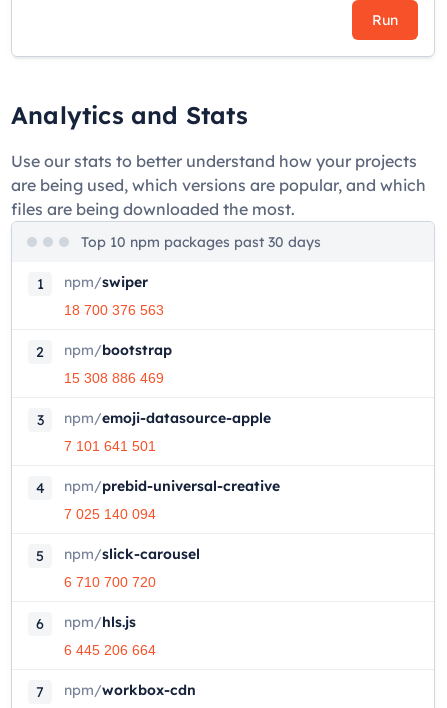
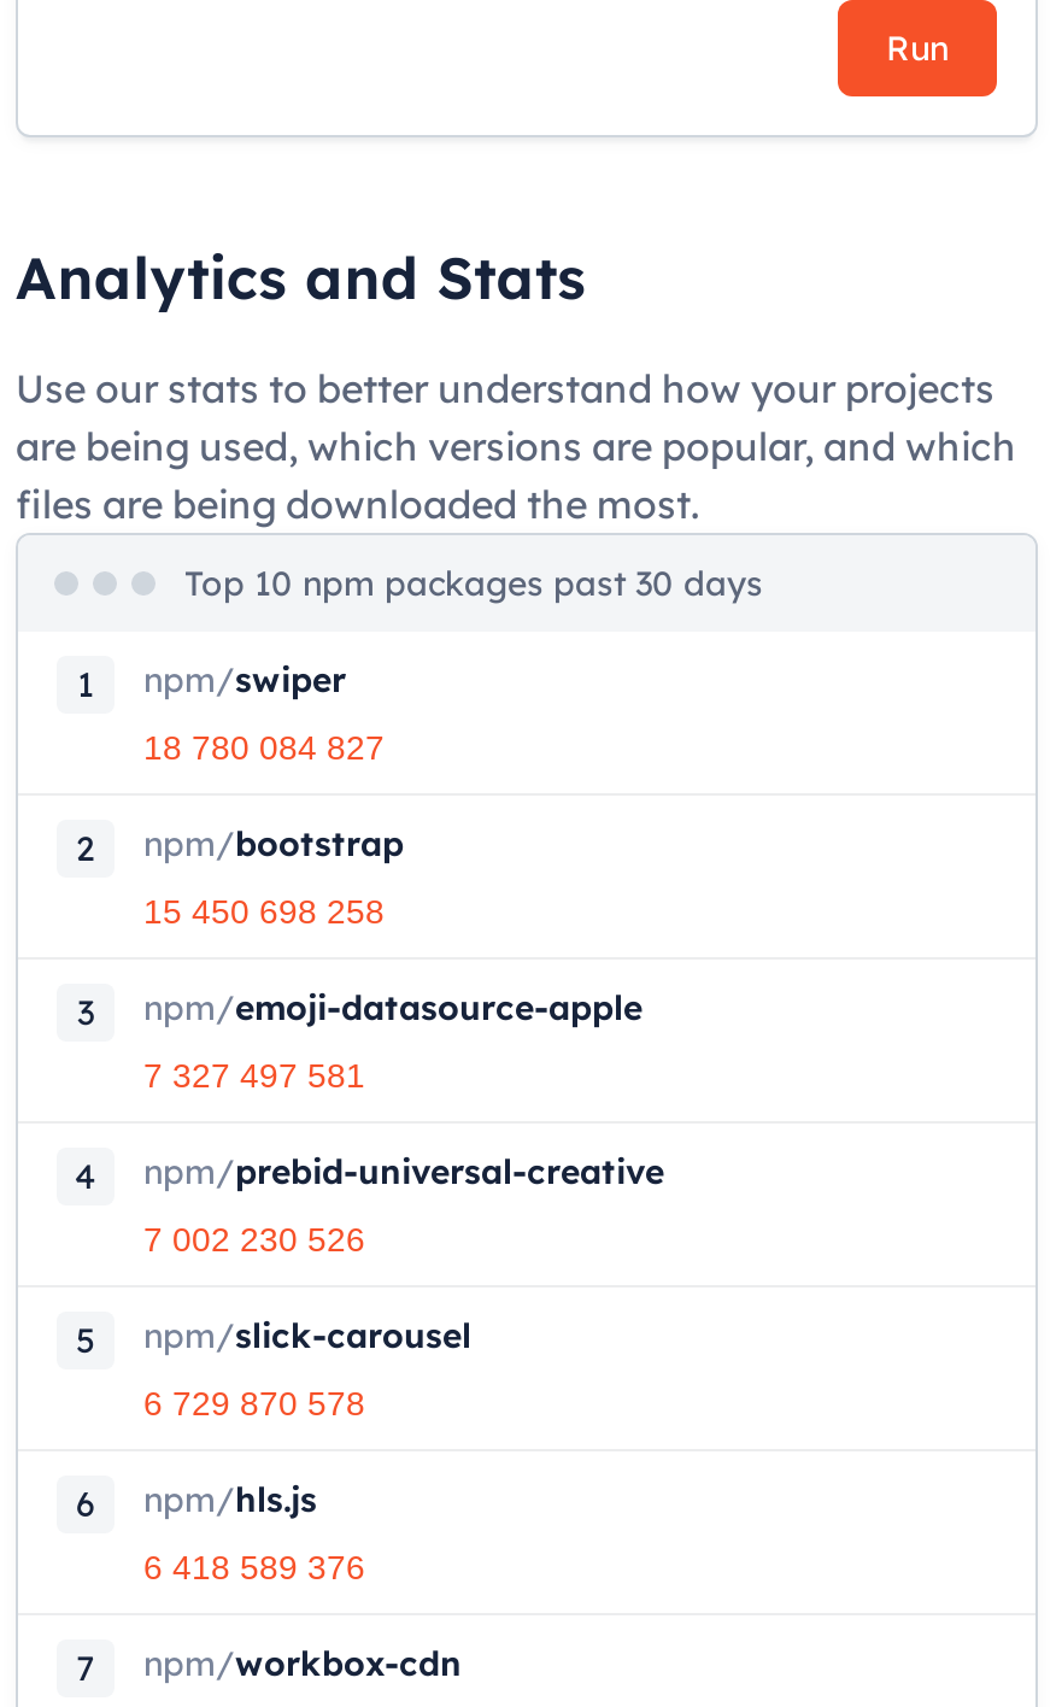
[64,302,164,318] 18 700 376 563 -> [143,728,385,767] 18 780 084 827
[64,370,164,386] 15 308 886 469 -> [143,892,385,931] 15 450 698 258
[64,438,156,454] 7 101 641 501 -> [143,1056,365,1095] 7 327 497 581
[64,506,156,522] 7 025 140 094 -> [143,1220,365,1259] 7 002 230 526
[64,574,156,590] 6 710 700 720 -> [143,1384,365,1422] 6 729 870 578
[64,642,156,658] 6 445 206 664 -> [143,1548,365,1586] 6 418 589 376

